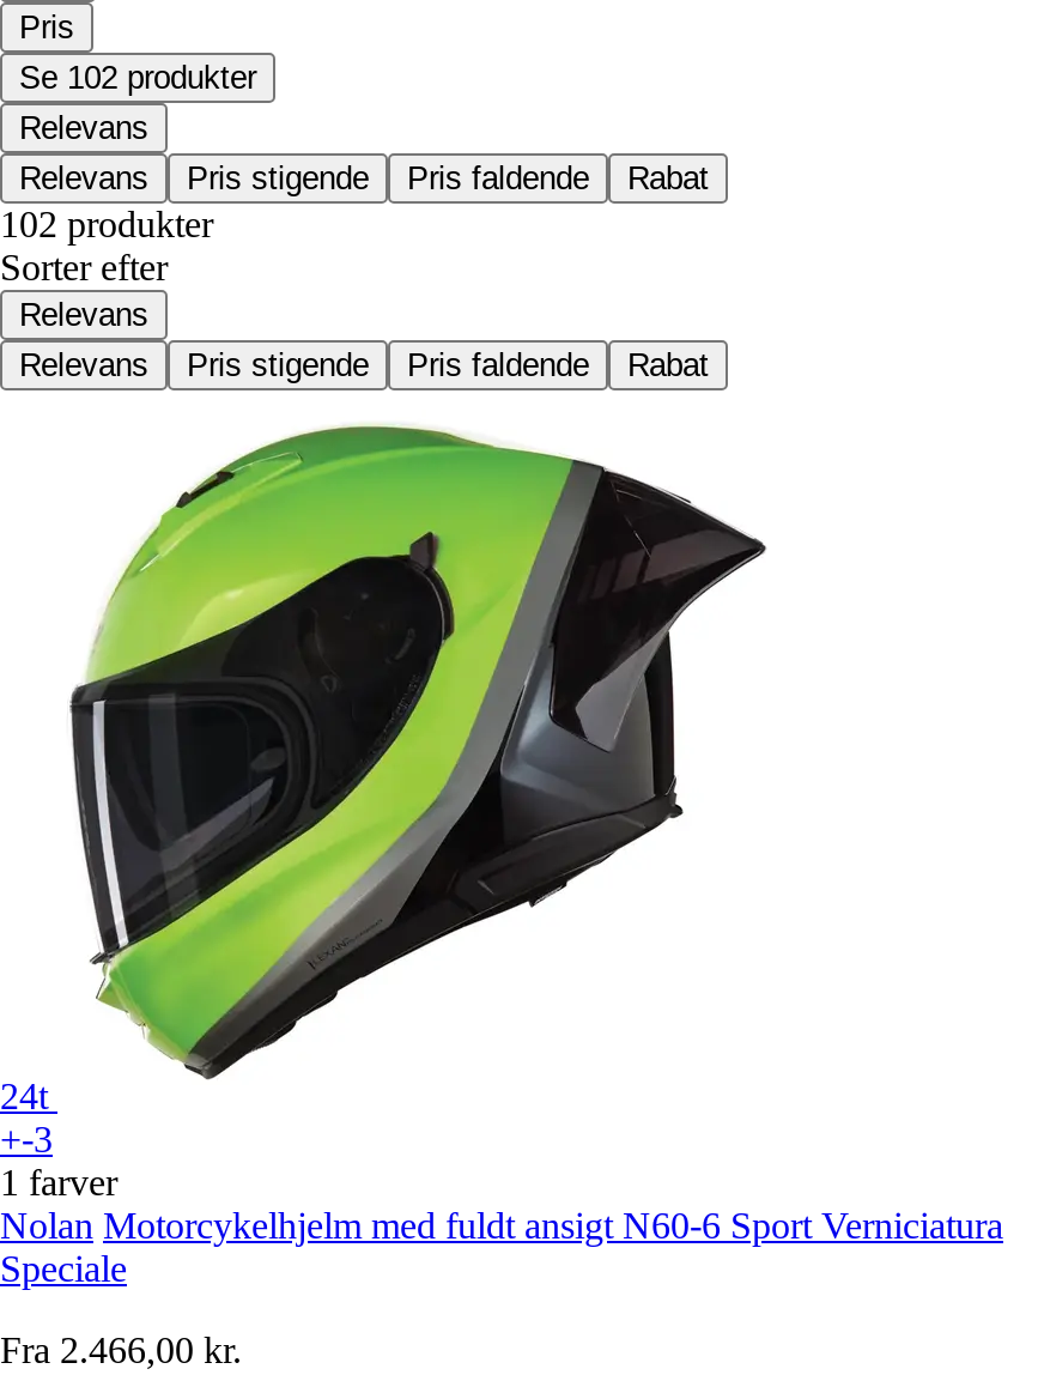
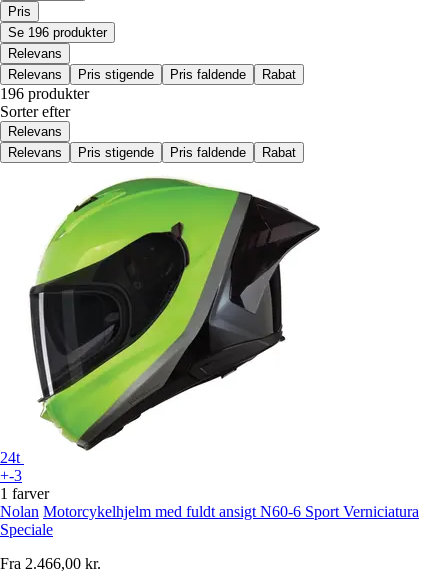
[19,59,256,95] Se 102 produkter -> [8,25,107,40] Se 196 produkter
[0,203,213,244] 102 produkter -> [0,85,89,102] 196 produkter

